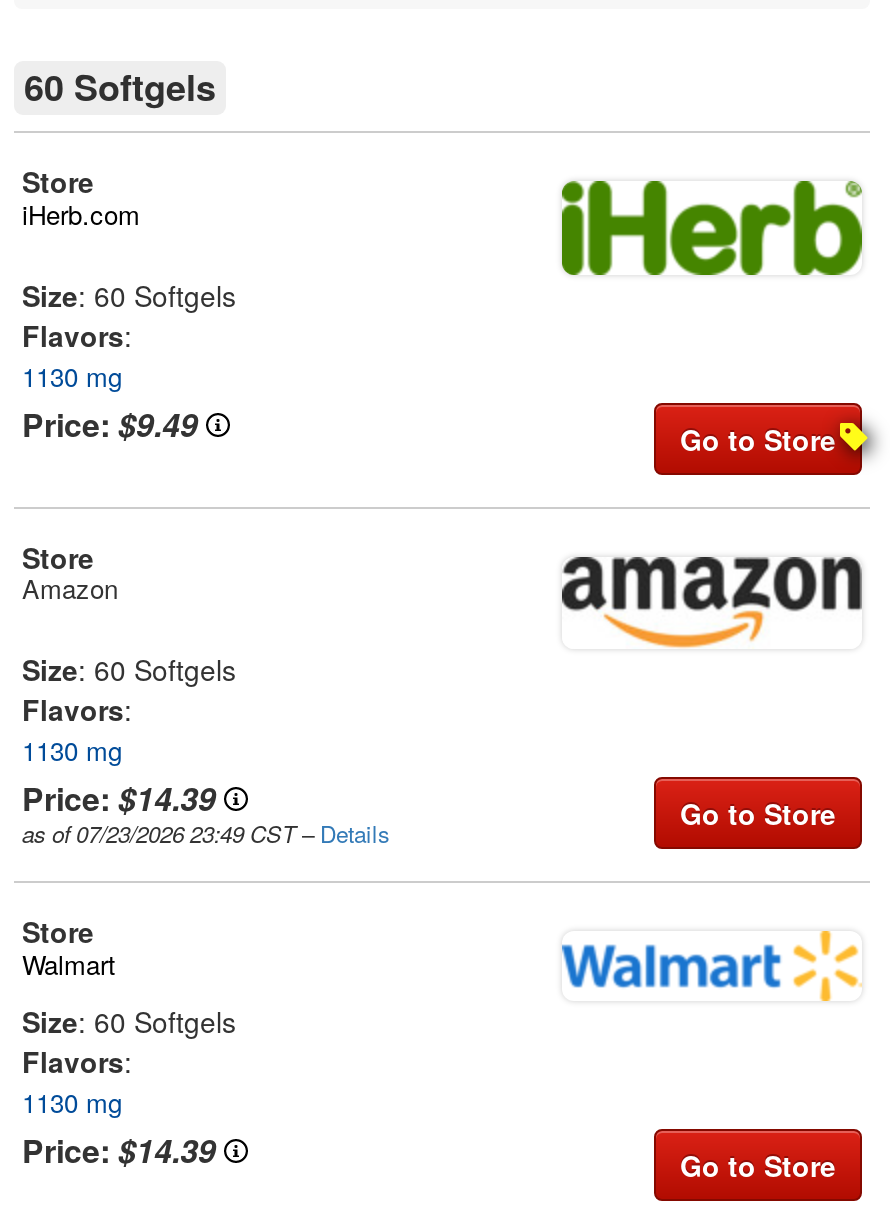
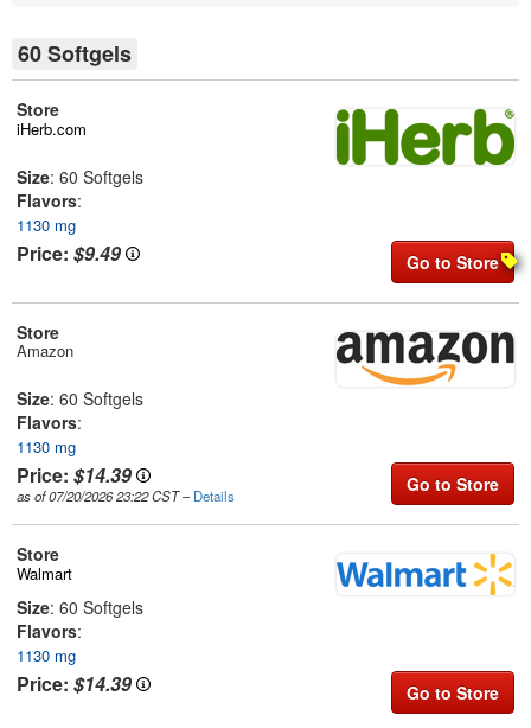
[22,817,390,849] as of 07/23/2026 23:49 CST– Details -> [17,486,235,505] as of 07/20/2026 23:22 CST– Details

